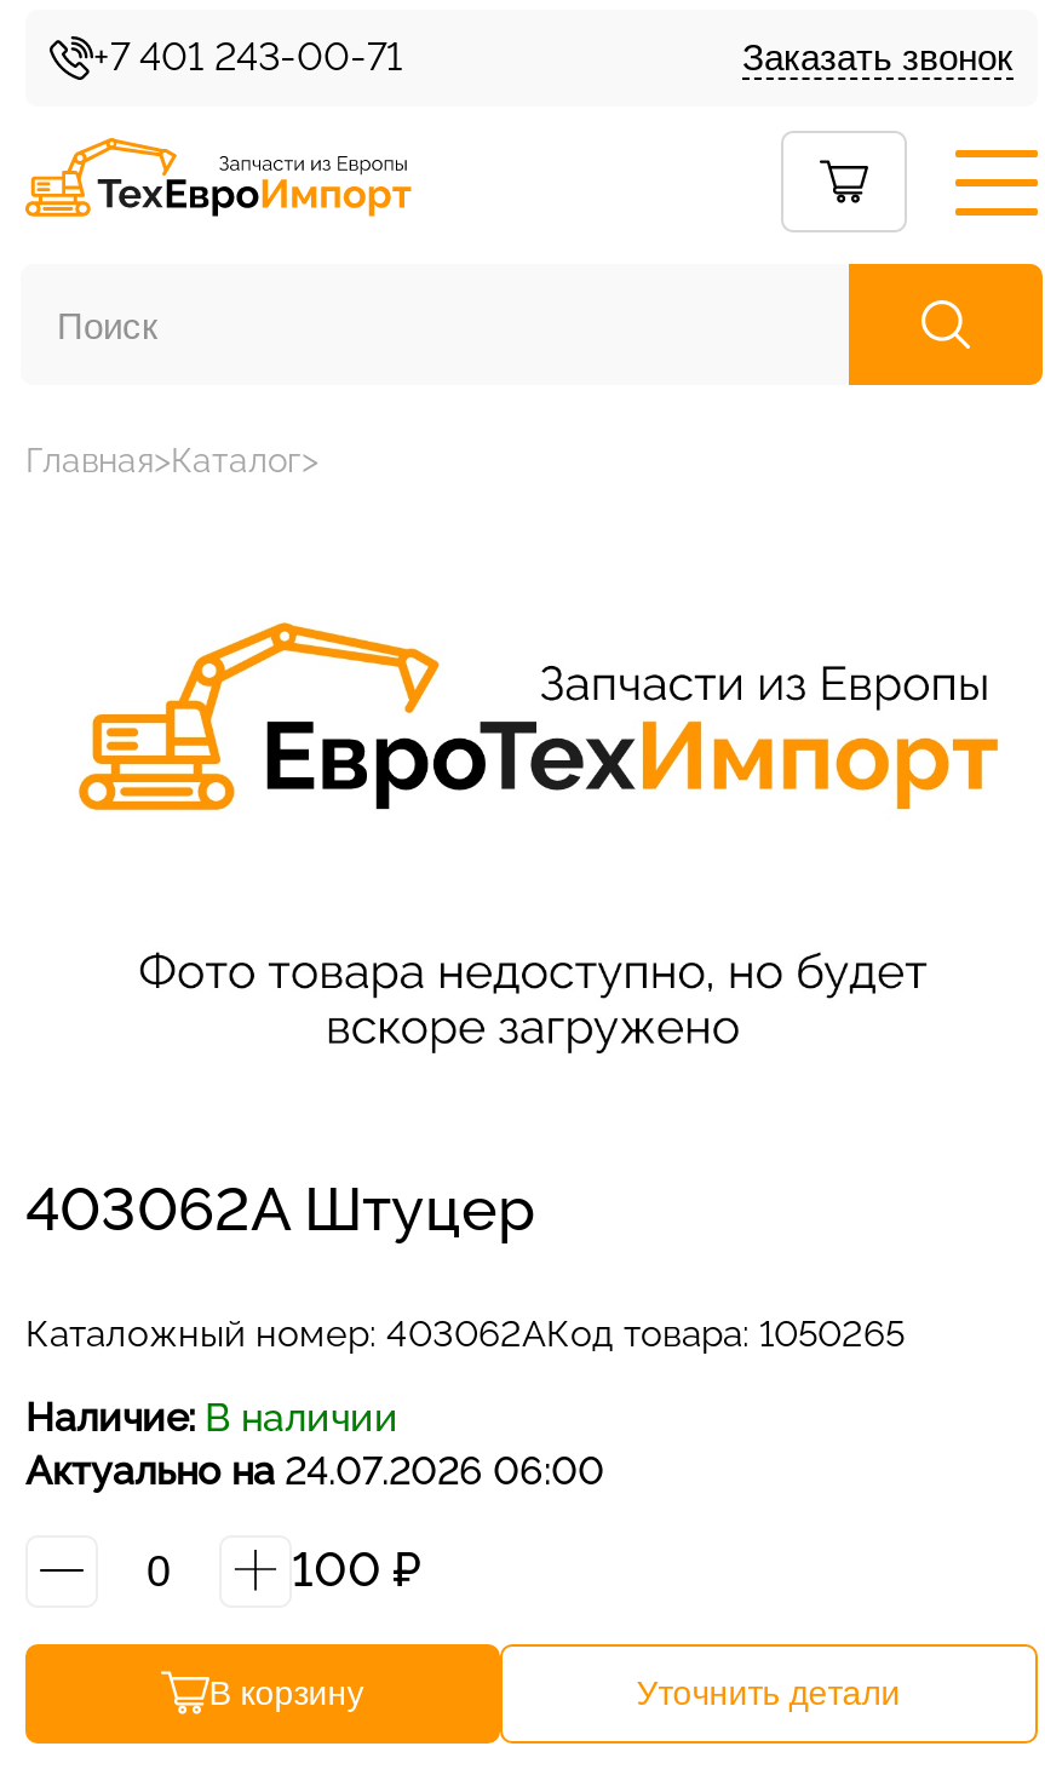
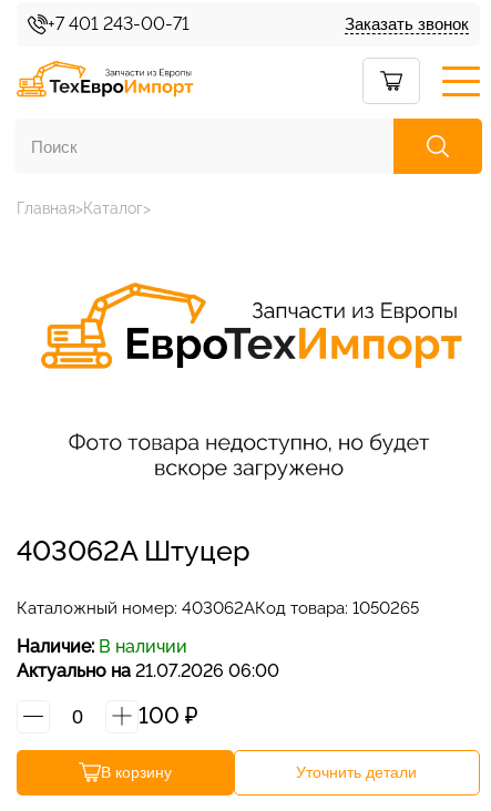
[25,1447,604,1493] Актуально на 24.07.2026 06:00 -> [17,660,279,681] Актуально на 21.07.2026 06:00

